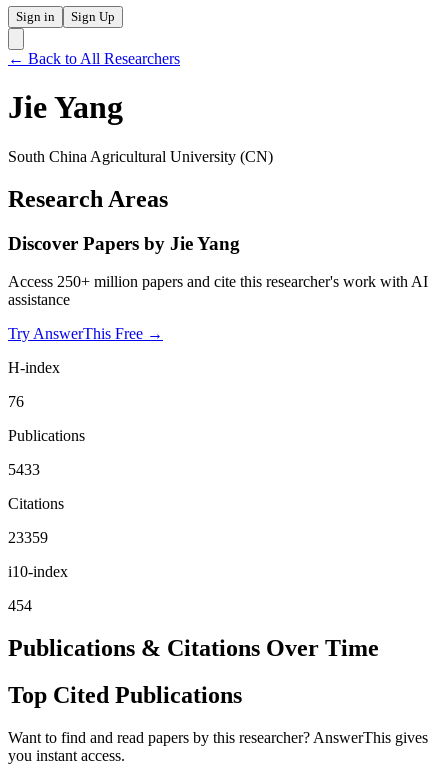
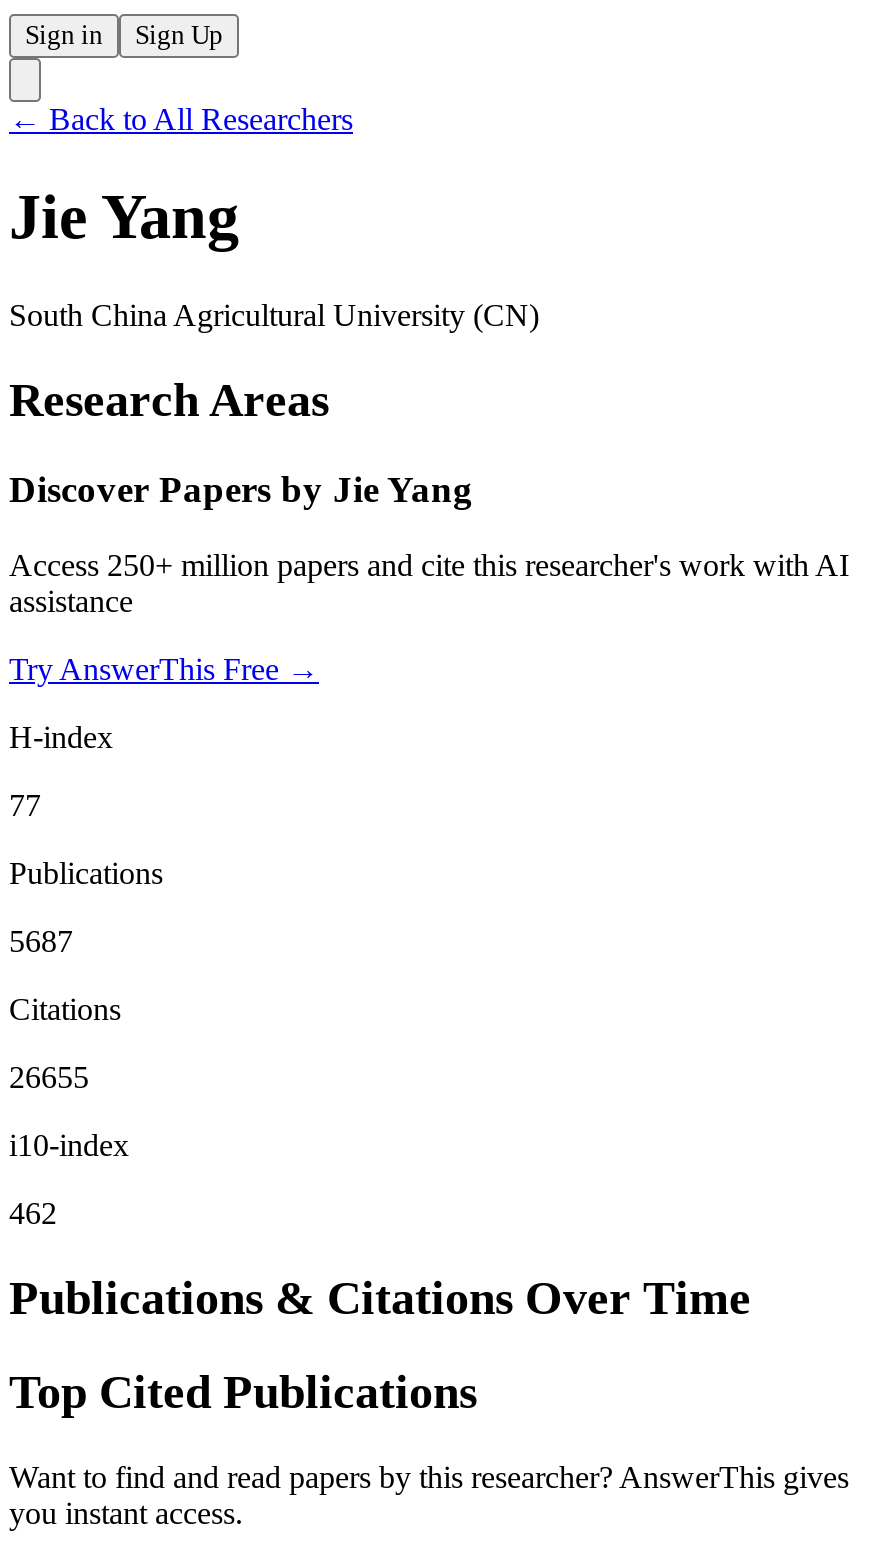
[8,393,24,410] 76 -> [9,789,41,823] 77
[8,461,40,478] 5433 -> [9,925,73,959] 5687
[8,529,48,546] 23359 -> [9,1061,89,1095] 26655
[8,597,32,614] 454 -> [9,1197,57,1231] 462

